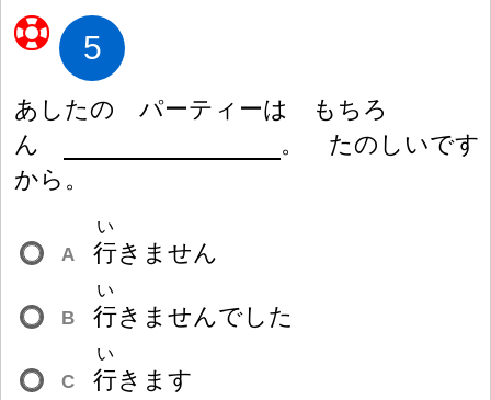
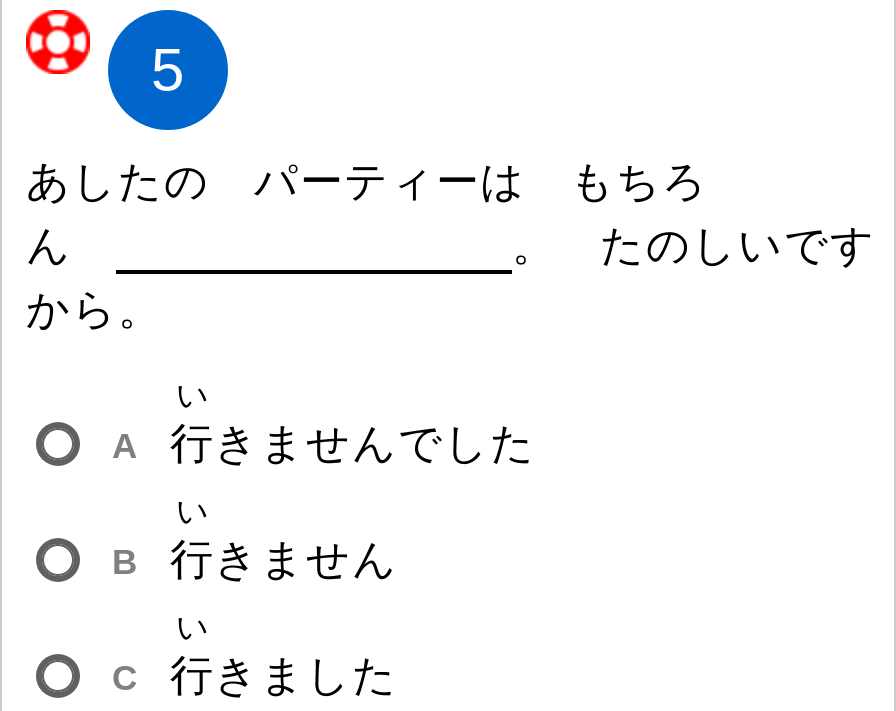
moved [117,239,218,266] -> [214,534,398,584]: きません
moved [117,302,294,330] -> [214,418,536,468]: きませんでした
[117,366,193,393] きます -> [214,650,398,700] きました

